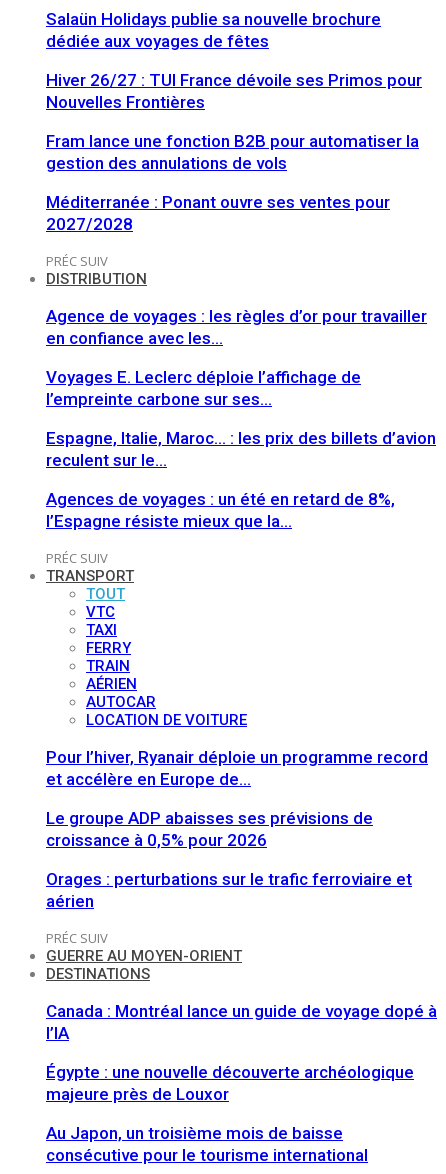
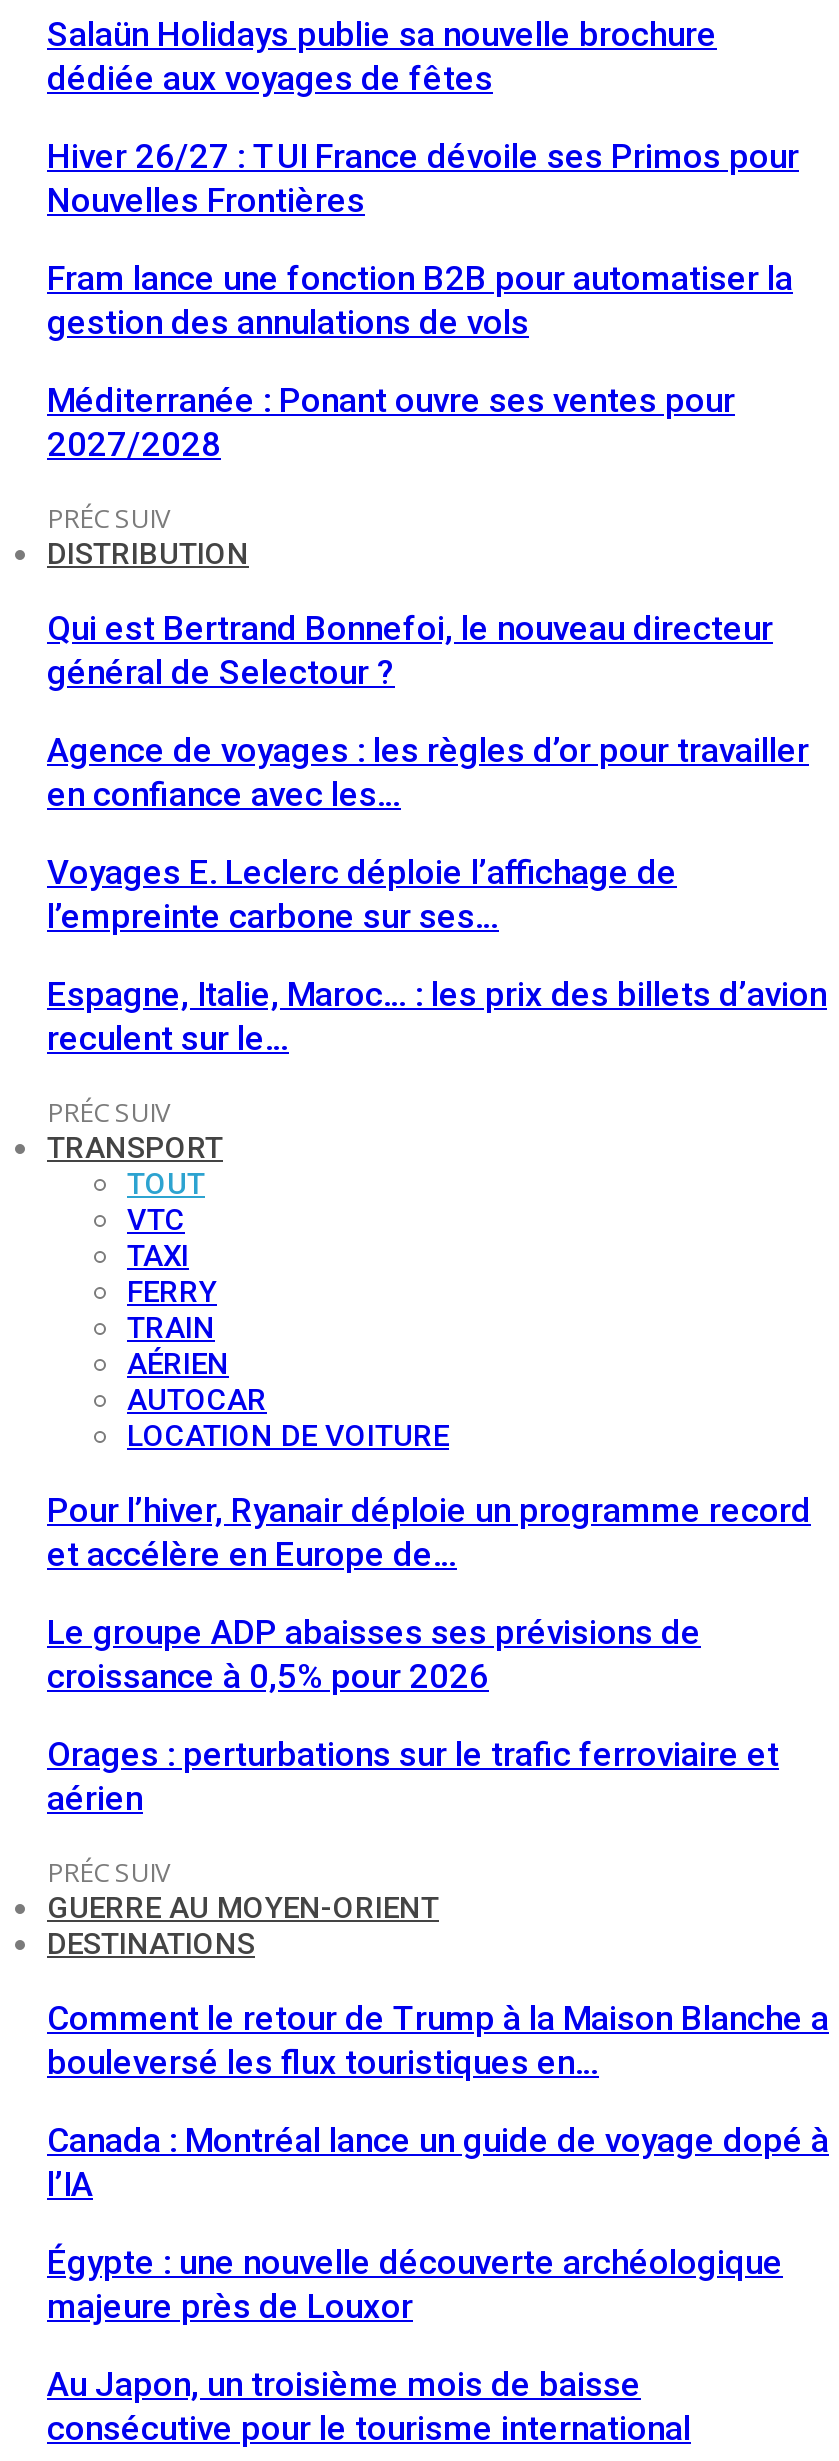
none -> [47,608,773,692] Qui est Bertrand Bonnefoi, le nouveau directeur | général de Selectour ?
[46,489,395,531] Agences de voyages : un été en retard de 8%, | l’Espagne résiste mieux que la… -> none
none -> [47,1998,829,2082] Comment le retour de Trump à la Maison Blanche a | bouleversé les flux touristiques en…

